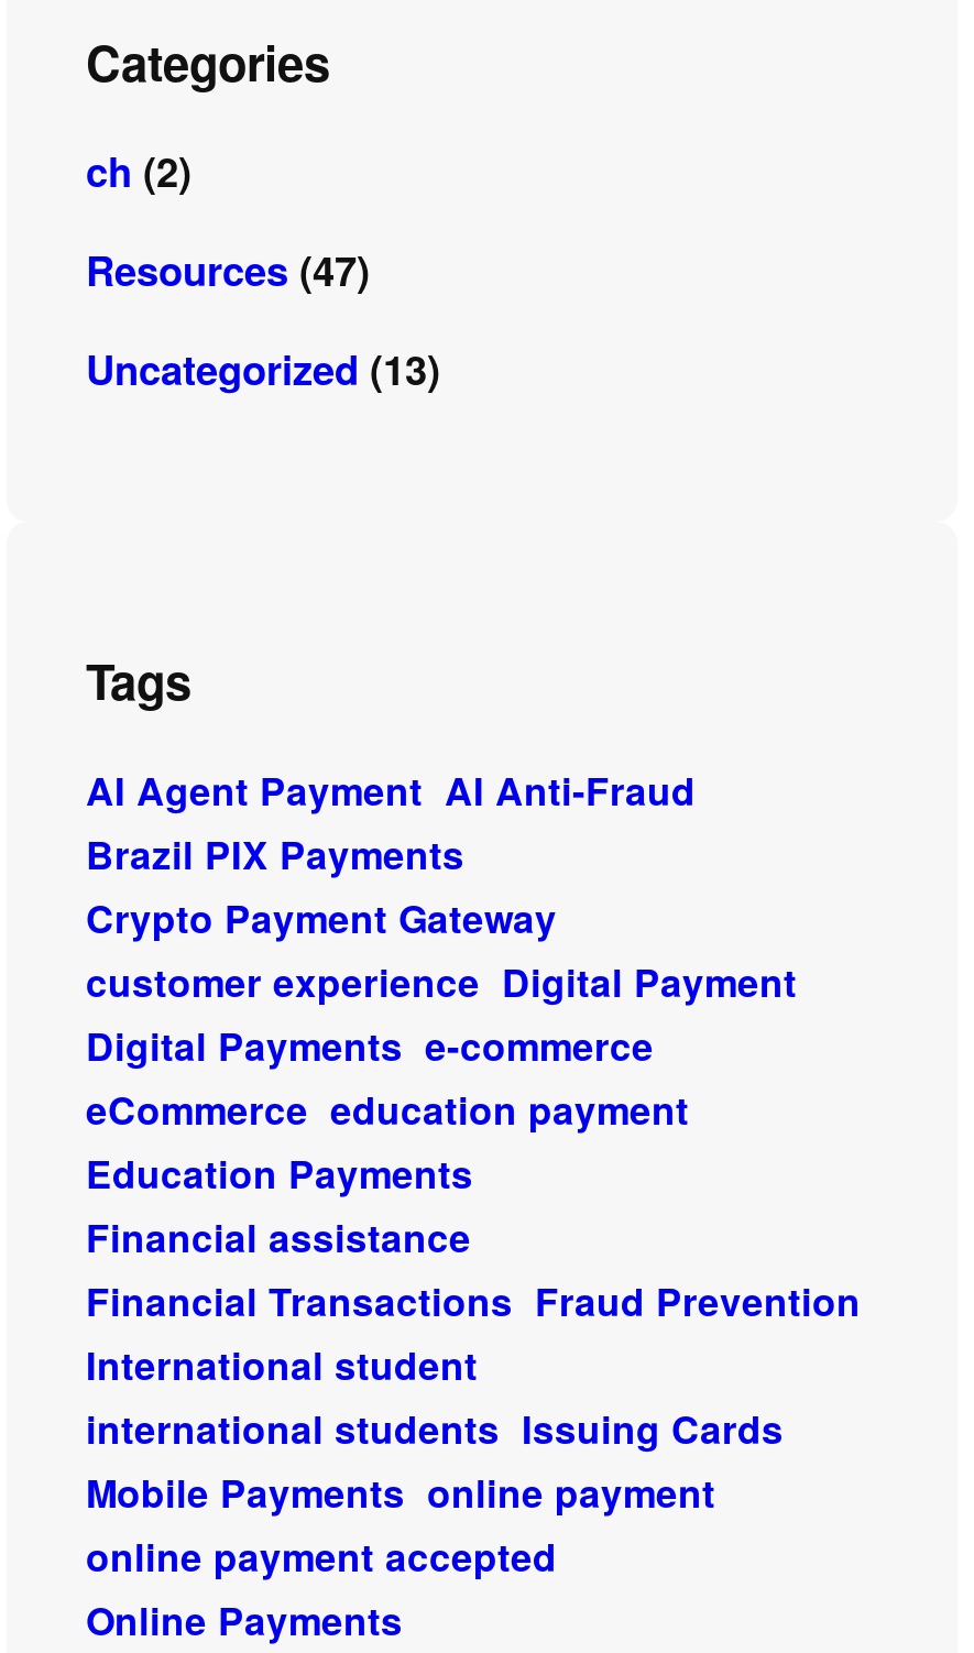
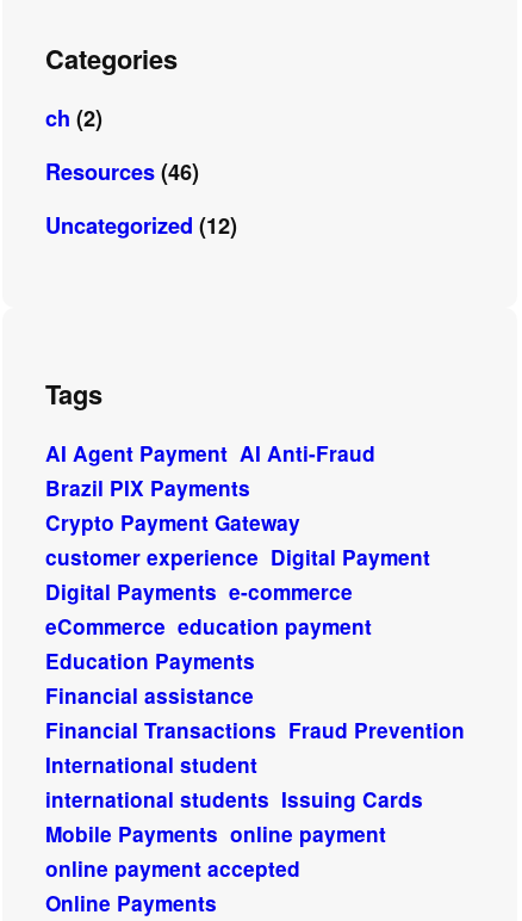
[86,241,370,299] Resources (47) -> [45,156,199,187] Resources (46)
[86,341,440,398] Uncategorized (13) -> [45,210,237,241] Uncategorized (12)

